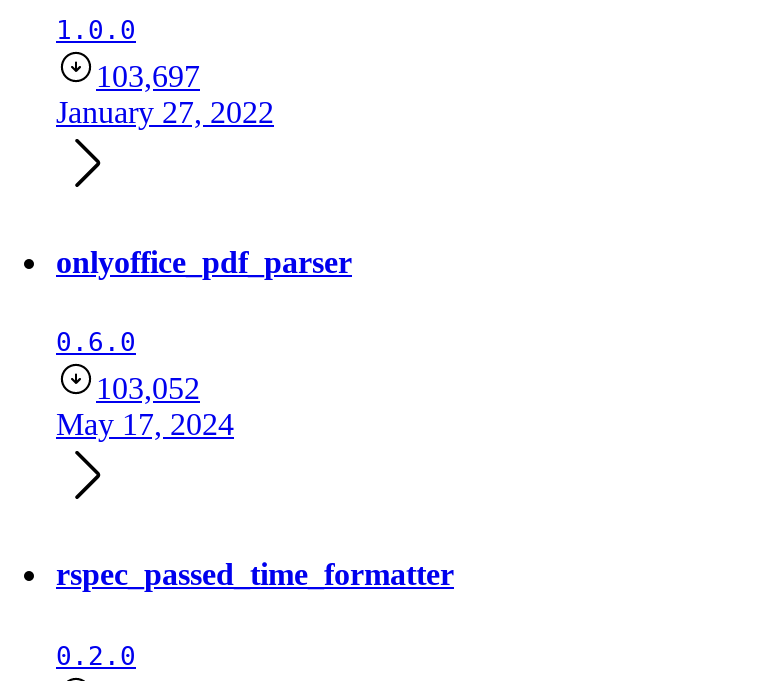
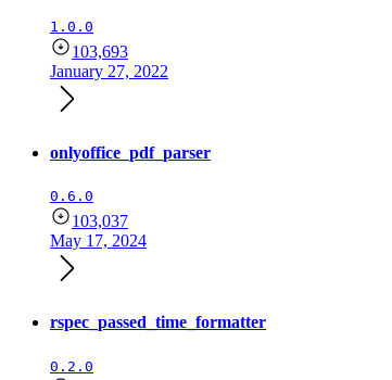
[96,58,200,92] 103,697 -> [72,42,128,60] 103,693
[96,371,200,405] 103,052 -> [72,212,128,230] 103,037

